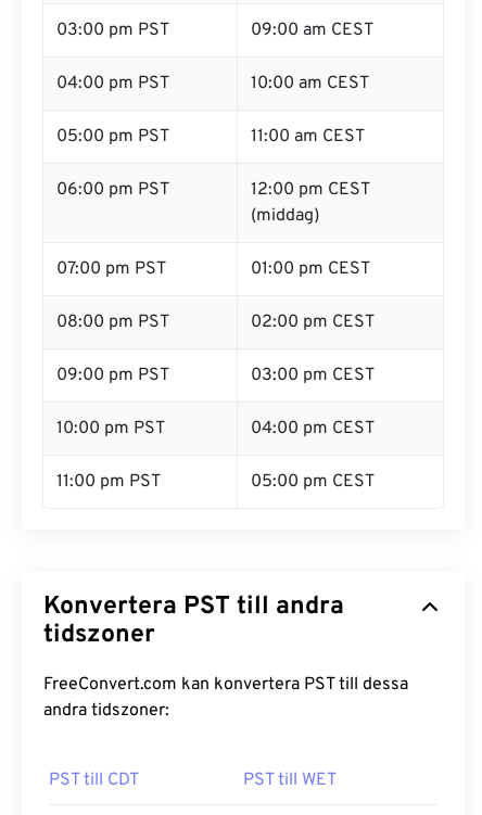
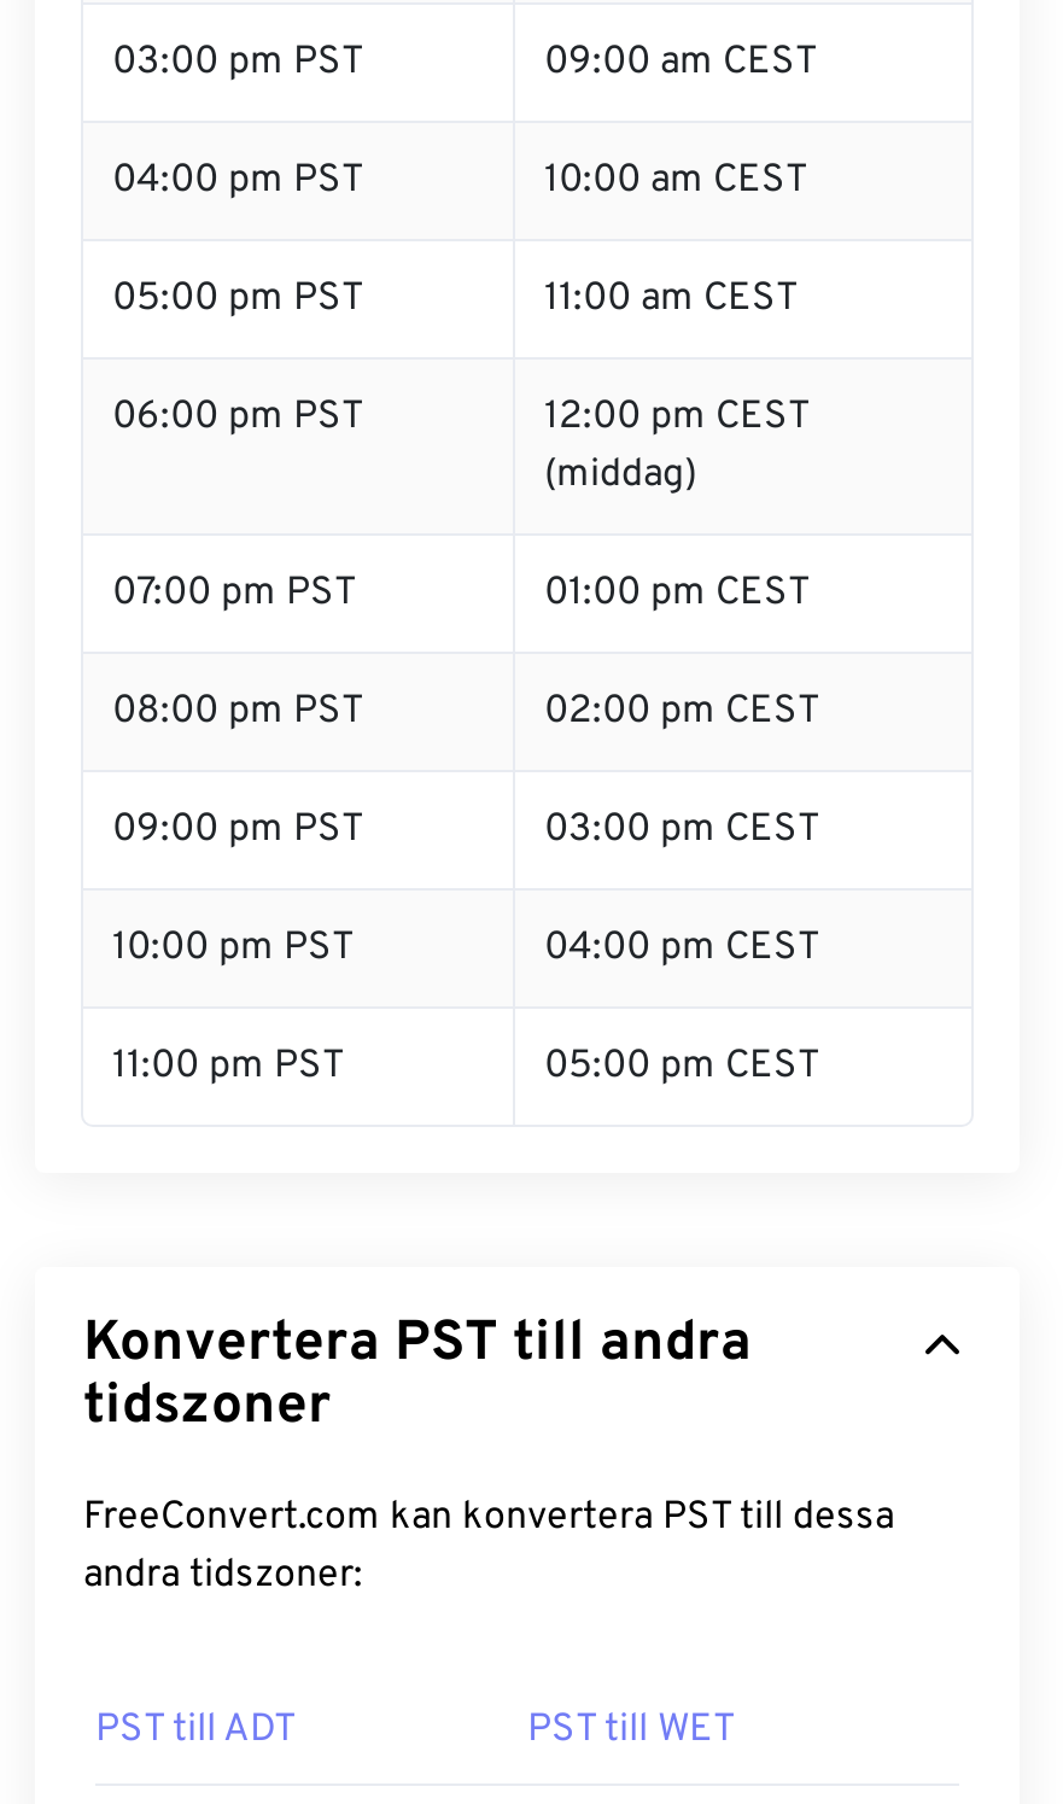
[49,769,139,791] PST till CDT -> [95,1706,296,1755] PST till ADT

